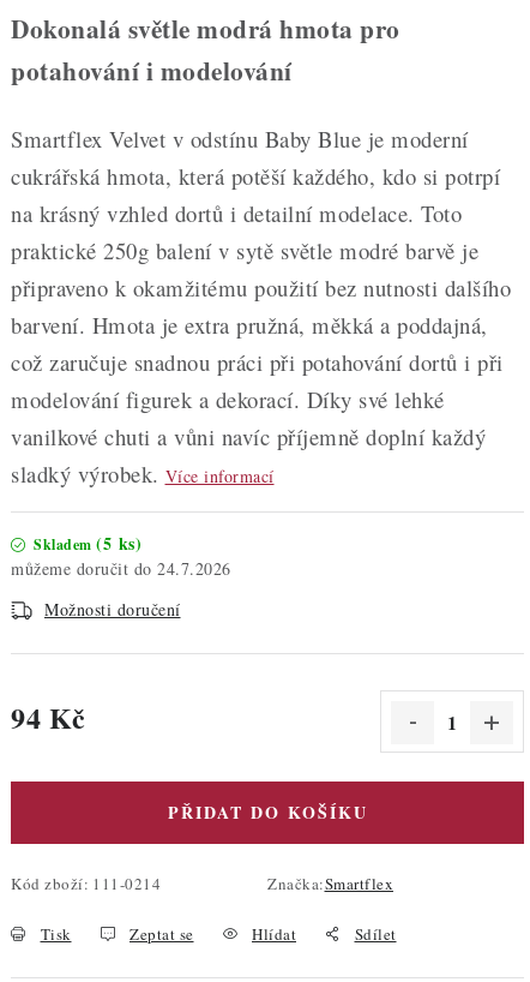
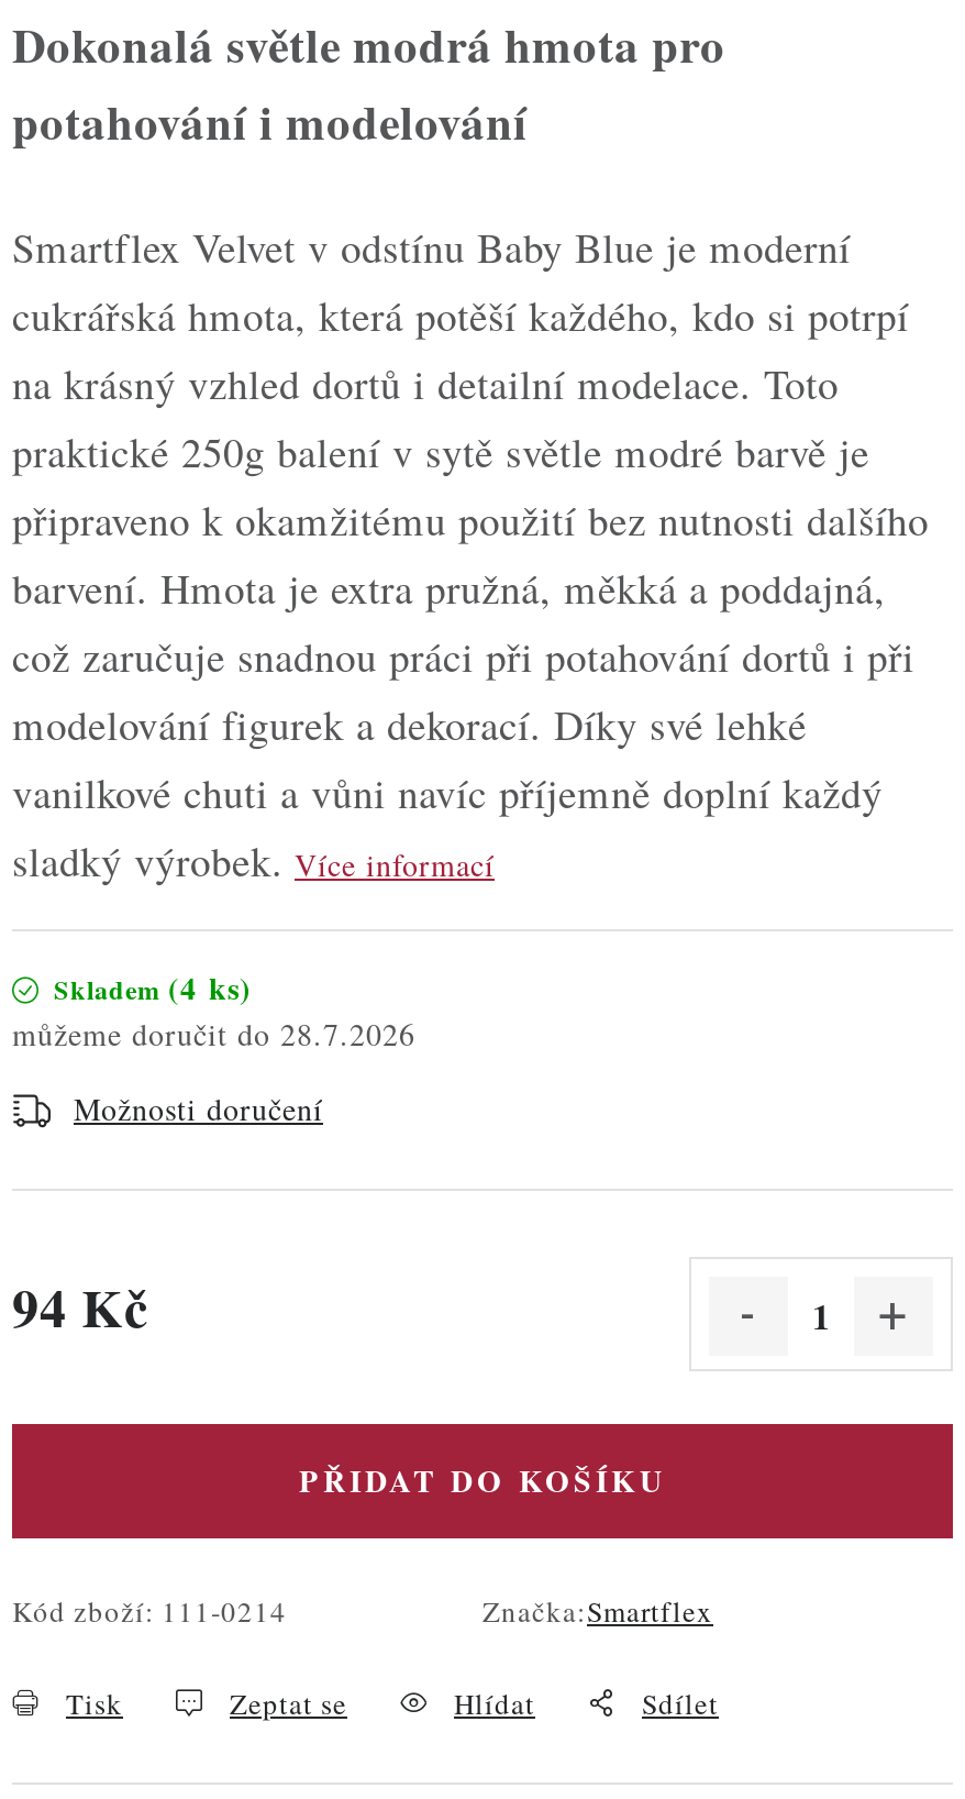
[29,531,141,556] Skladem (5 ks) -> [46,964,252,1011] Skladem (4 ks)
[157,557,231,580] 24.7.2026 -> [280,1013,415,1055] 28.7.2026

